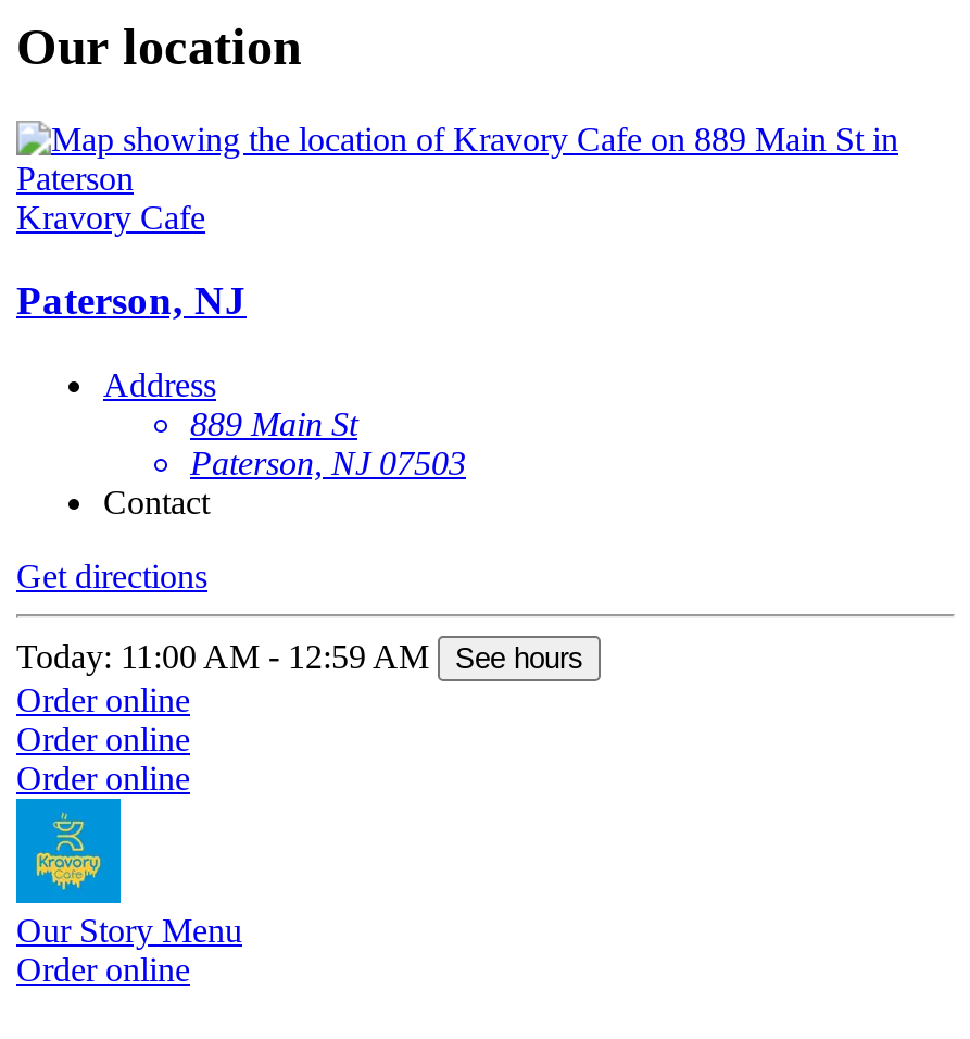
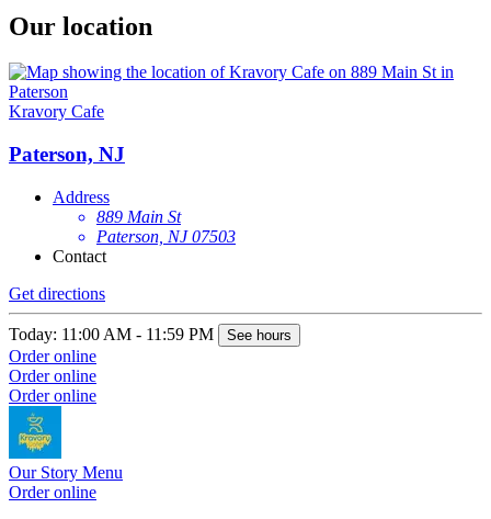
[16,638,583,675] Today: 11:00 AM - 12:59 AM See hours -> [9,325,292,343] Today: 11:00 AM - 11:59 PM See hours

